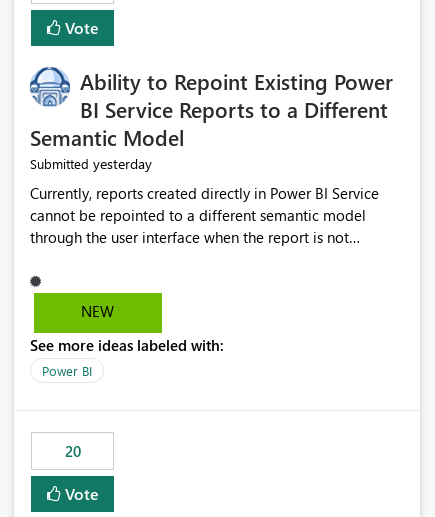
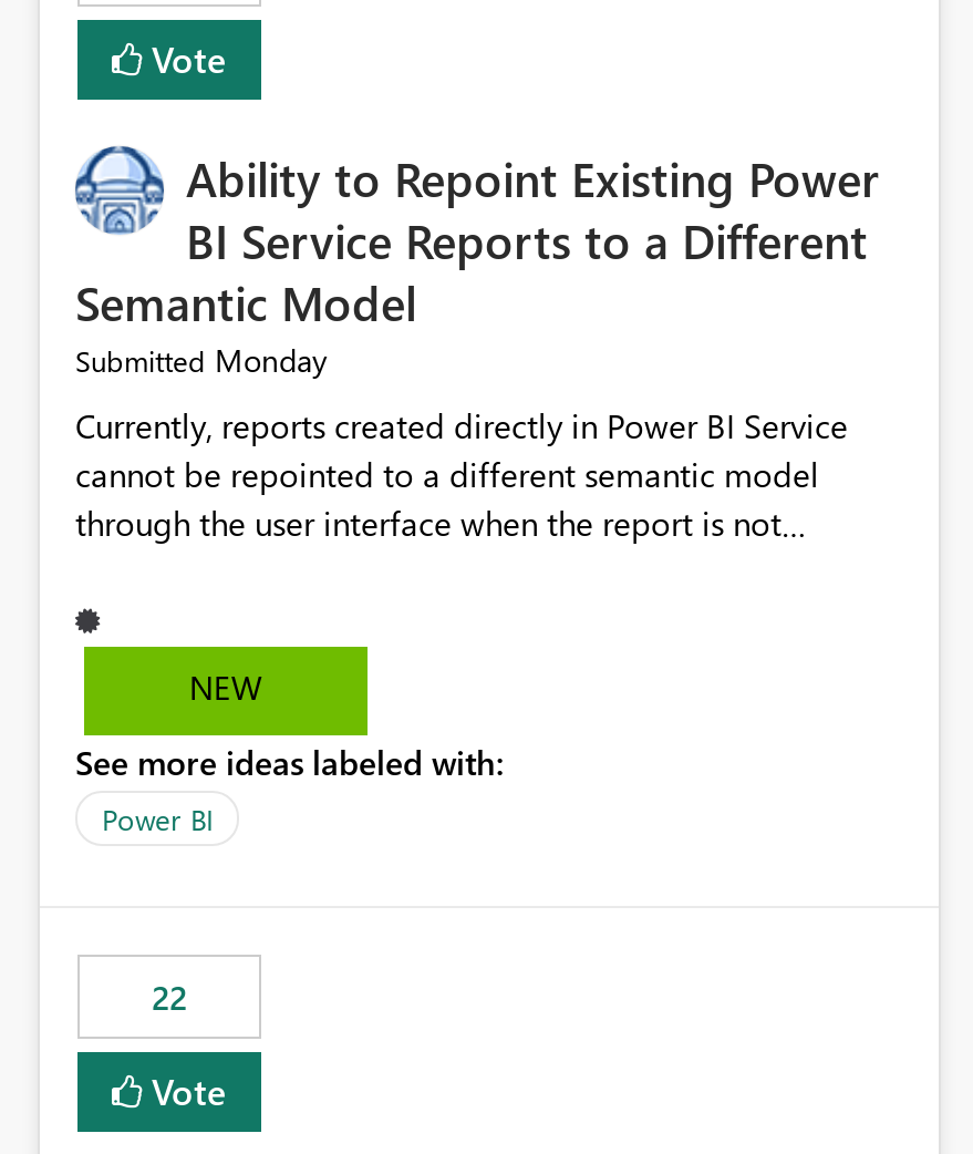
[30,154,152,173] Submitted yesterday -> [75,340,328,382] Submitted Monday
[64,441,80,461] 20 -> [152,975,187,1020] 22

